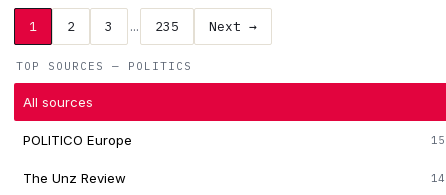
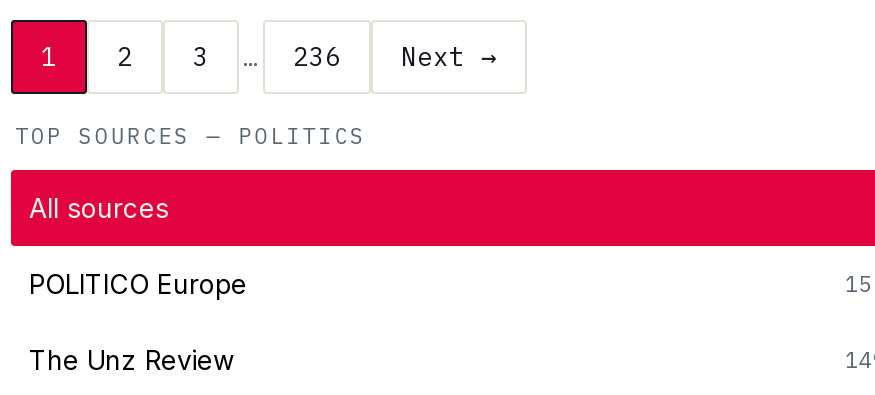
[155,18,179,35] 235 -> [293,40,341,74] 236

